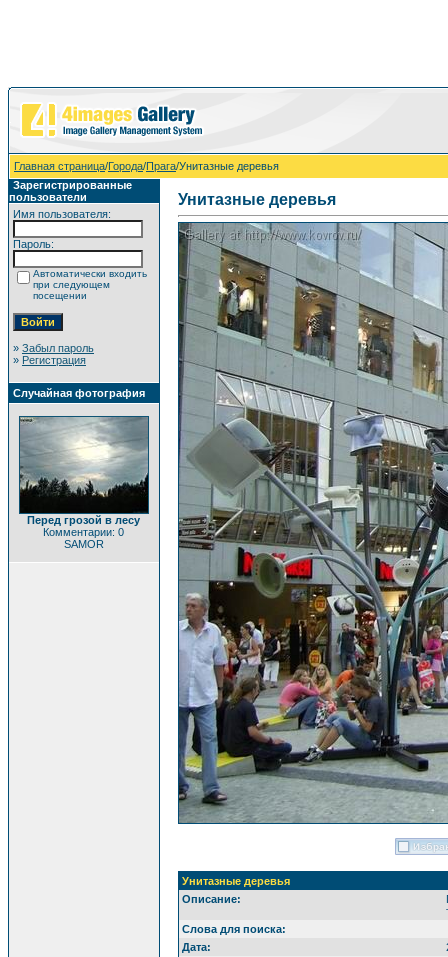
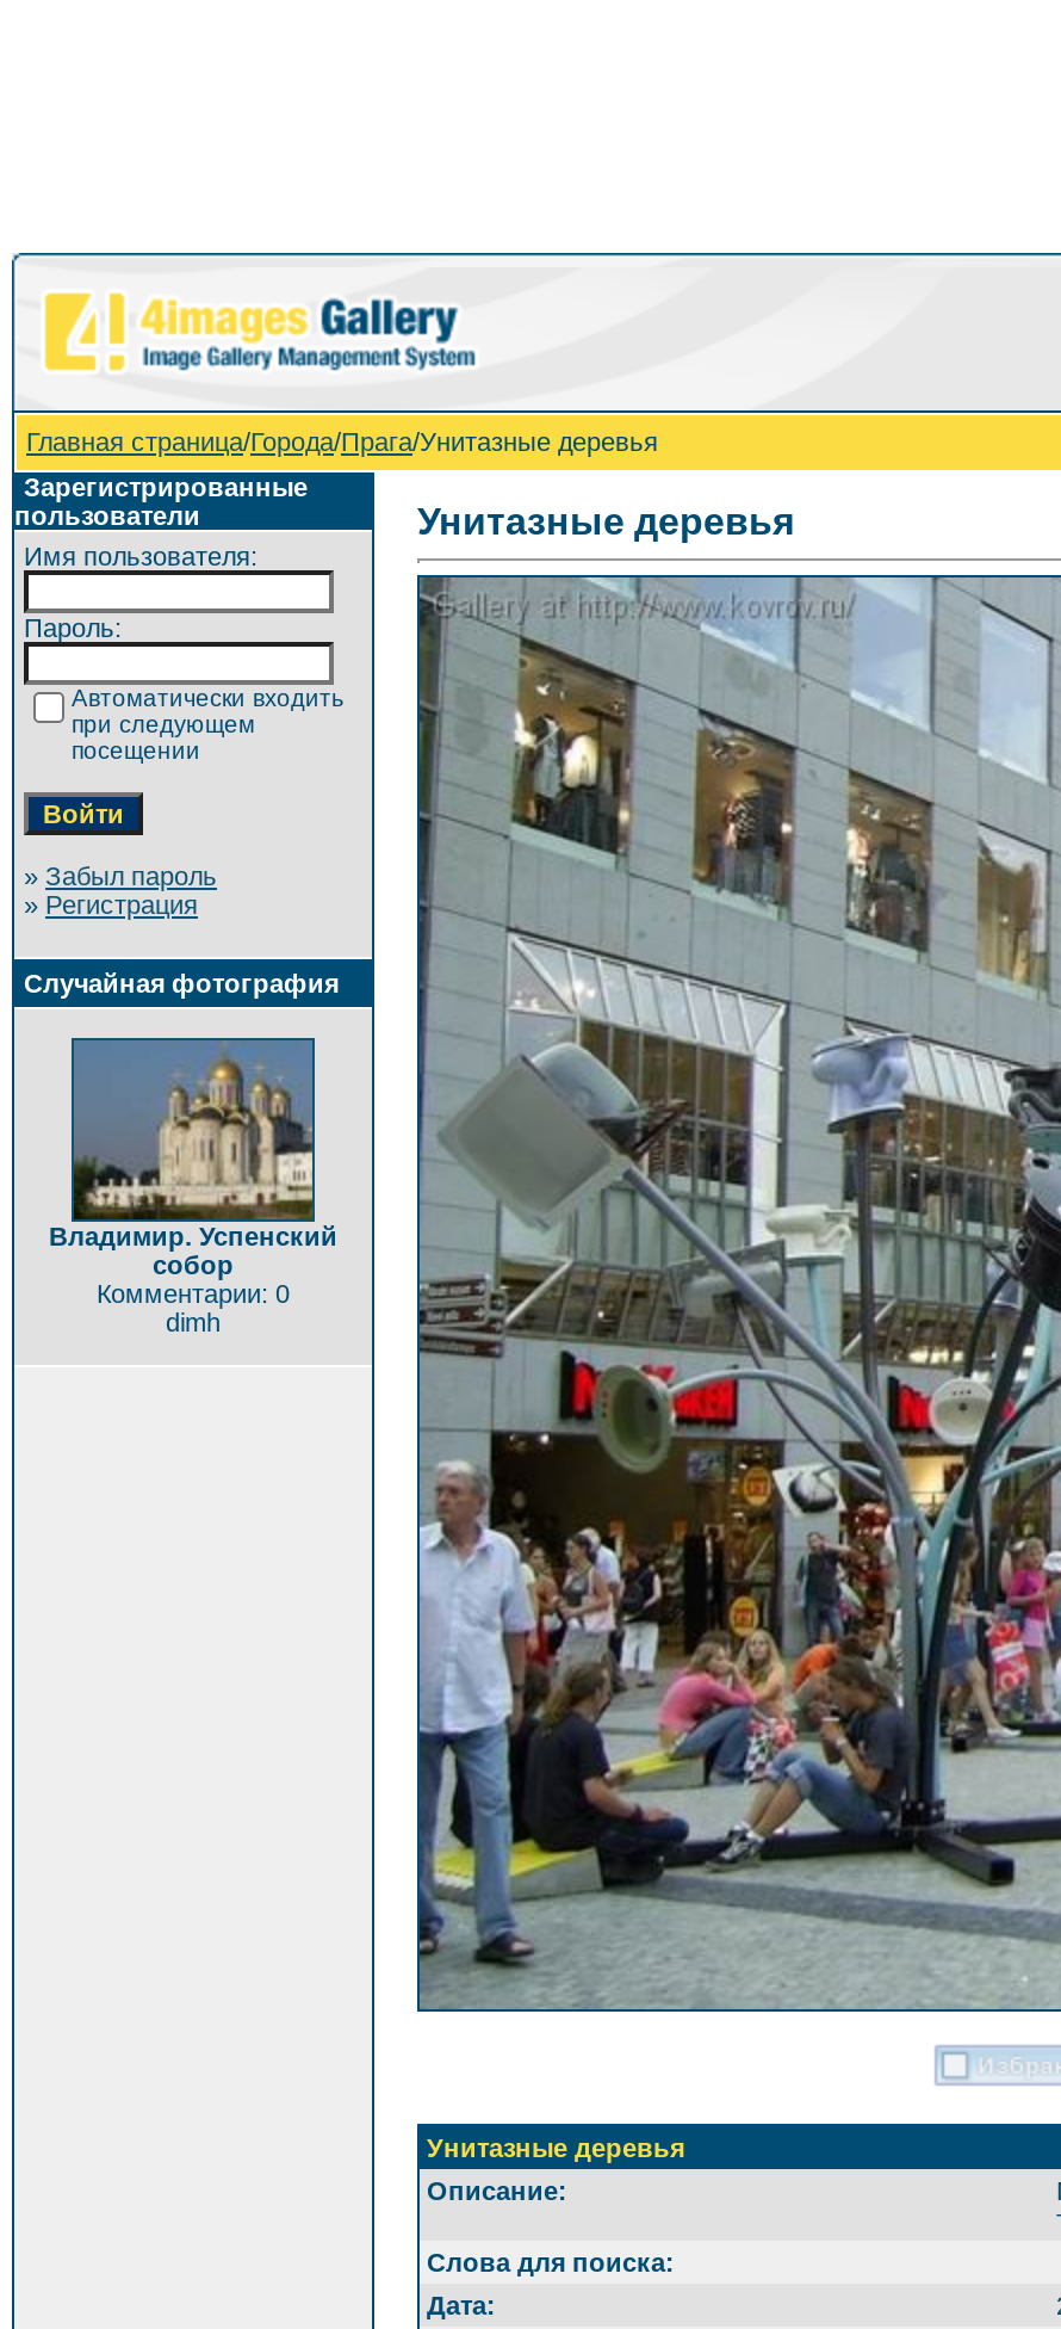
[18,415,150,526] [image] | Перед грозой в лесу -> [38,1038,348,1279] [image] | Владимир. Успенский | собор
[64,538,104,550] SAMOR -> [166,1308,221,1336] dimh

